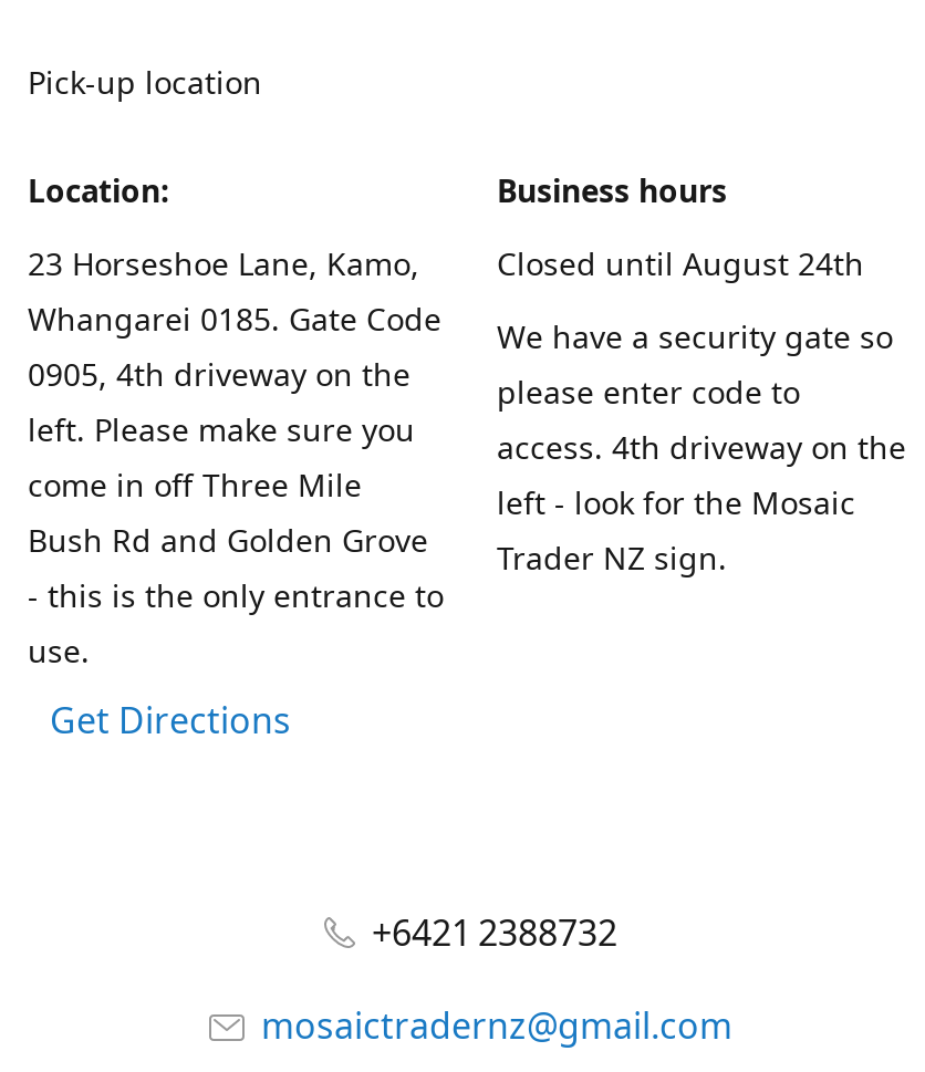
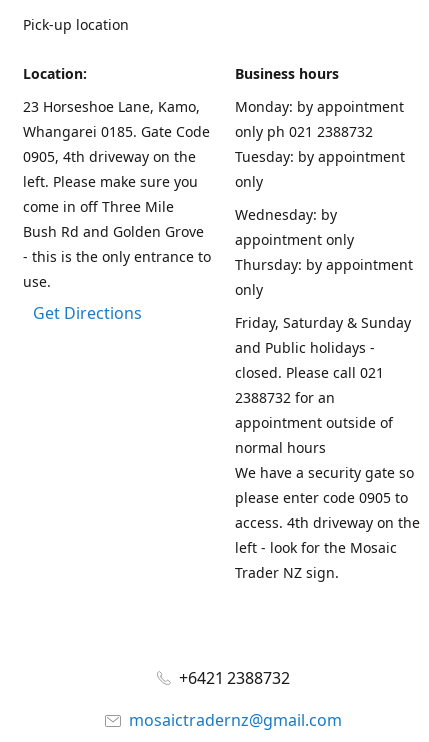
[497,242,864,284] Closed until August 24th -> [235,97,413,457] Monday: by appointment | only ph 021 2388732 | Tuesday: by appointment | only | Wednesday: by | appointment only | Thursday: by appointment | only | Friday, Saturday & Sunday | and Public holidays - | closed. Please call 021 | 2388732 for an | appointment outside of | normal hours
moved [497,315,893,357] -> [235,463,414,482]: We have a security gate so
[497,371,800,413] please enter code to -> [235,488,408,507] please enter code 0905 to
moved [497,426,906,579] -> [235,513,420,582]: access. 4th driveway on the | left - look for the Mosaic | Trader NZ sign.

